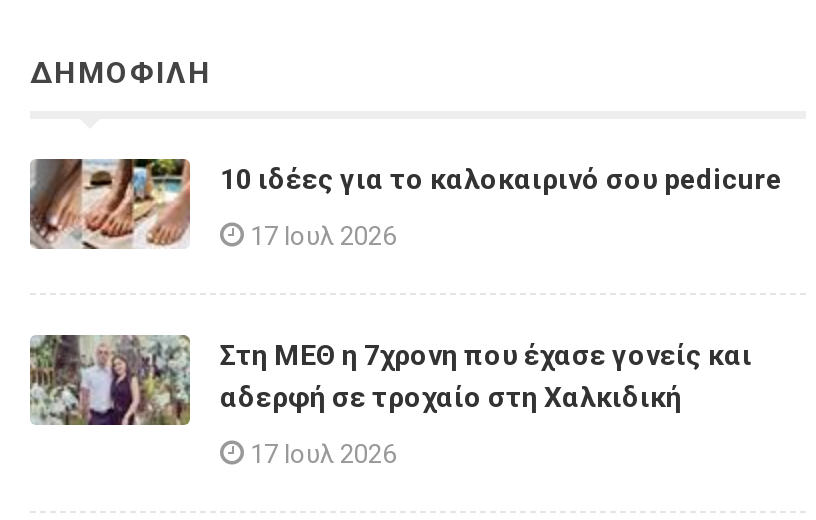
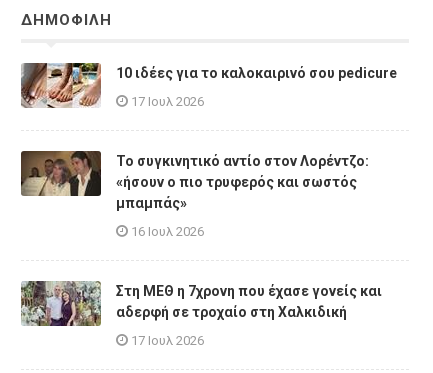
none -> [21,151,369,239] [image] | Το συγκινητικό αντίο στον Λορέντζο: | «ήσουν ο πιο τρυφερός και σωστός | μπαμπάς» | 16 Ιουλ 2026

